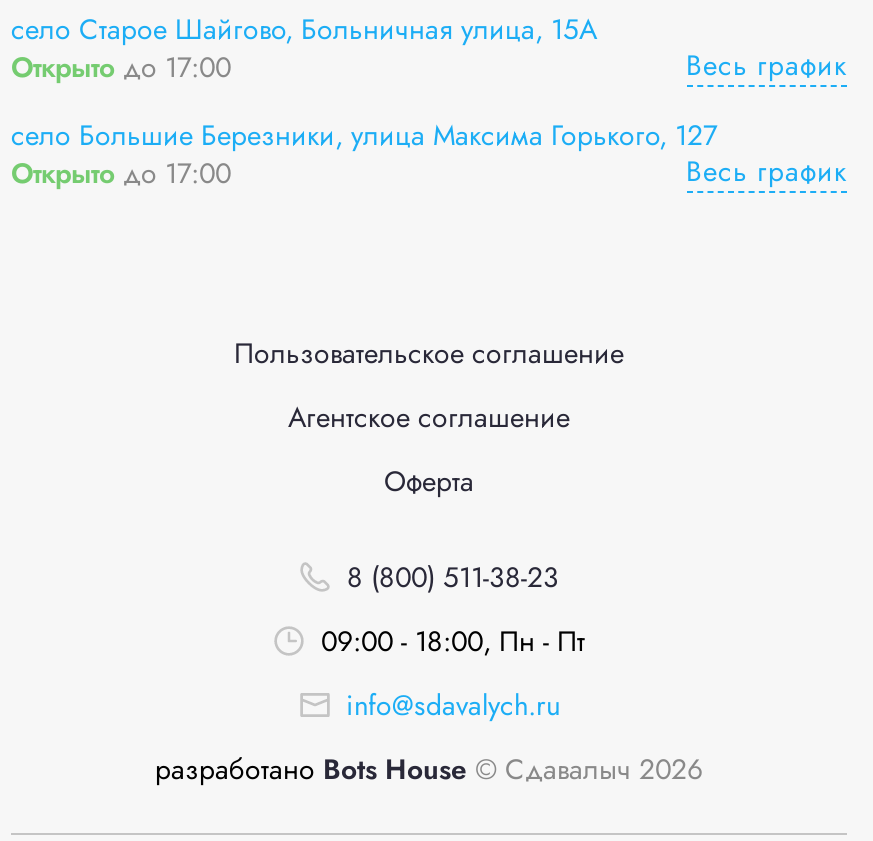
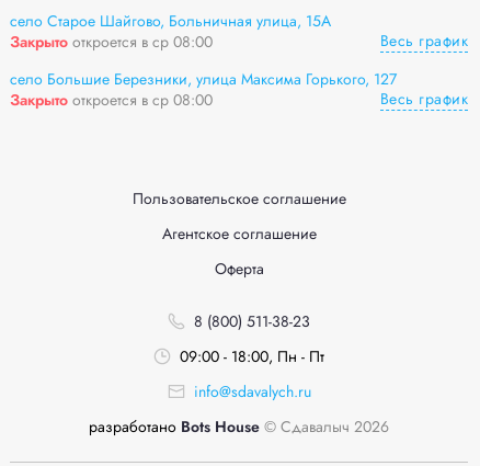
[11,46,231,86] Открыто до 17:00 -> [10,30,213,52] Закрыто откроется в ср 08:00
[11,152,231,192] Открыто до 17:00 -> [10,88,213,110] Закрыто откроется в ср 08:00

